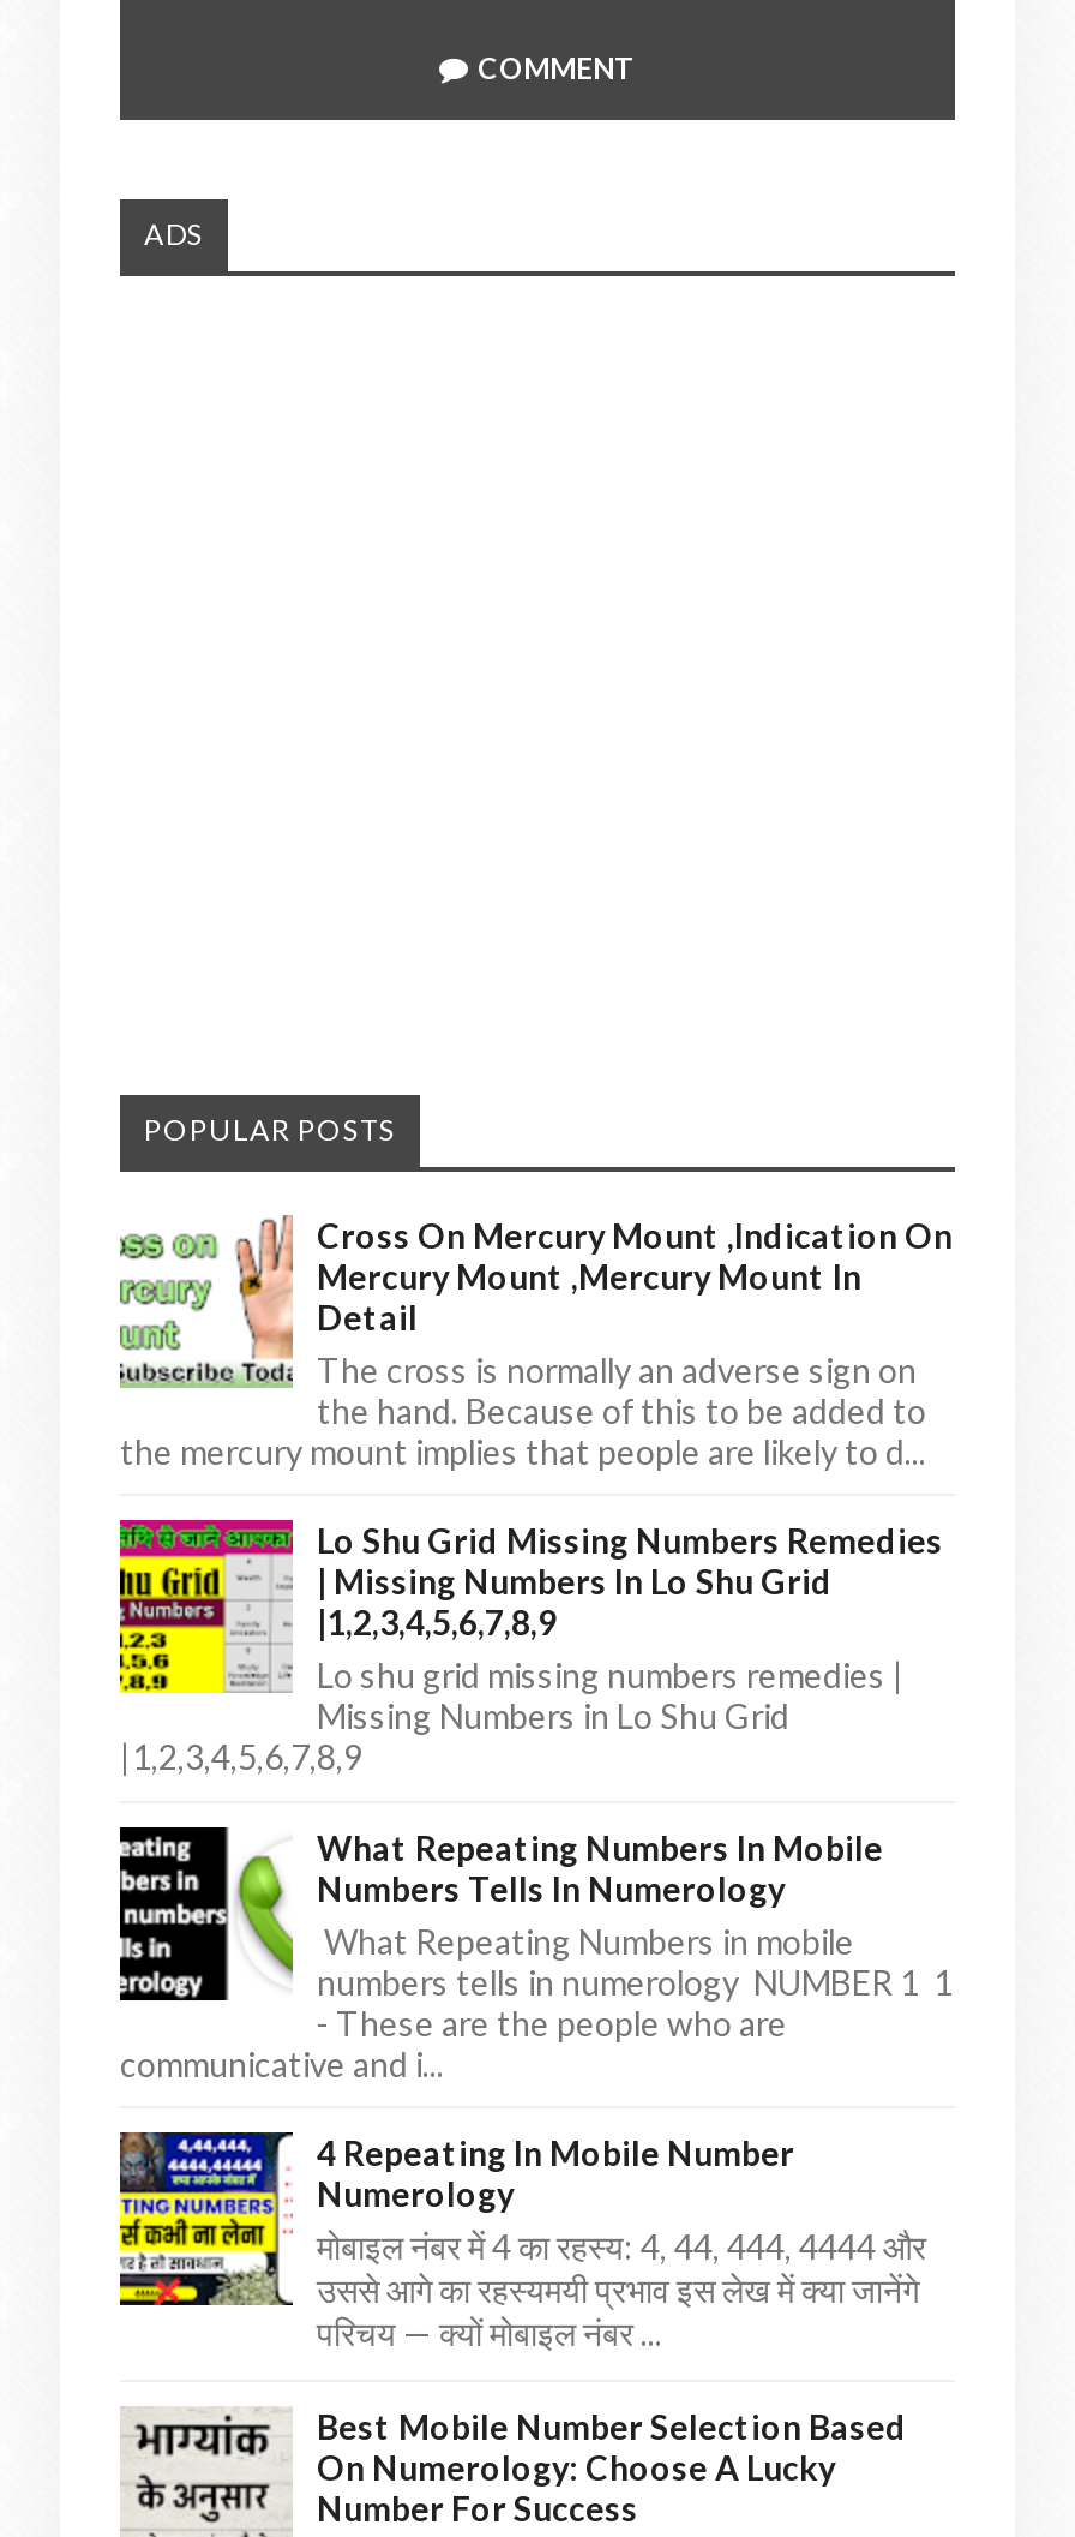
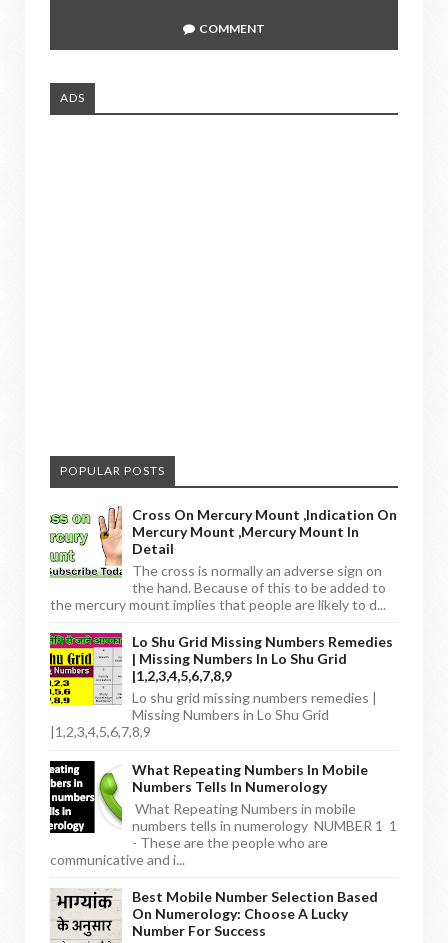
[118,2128,926,2354] [image] | 4 Repeating In Mobile Number | Numerology | मोबाइल नंबर में 4 का रहस्य: 4, 44, 444, 4444 और | उससे आगे का रहस्यमयी प्रभाव इस लेख में क्या जानेंगे | परिचय — क्यों मोबाइल नंबर ... -> none

